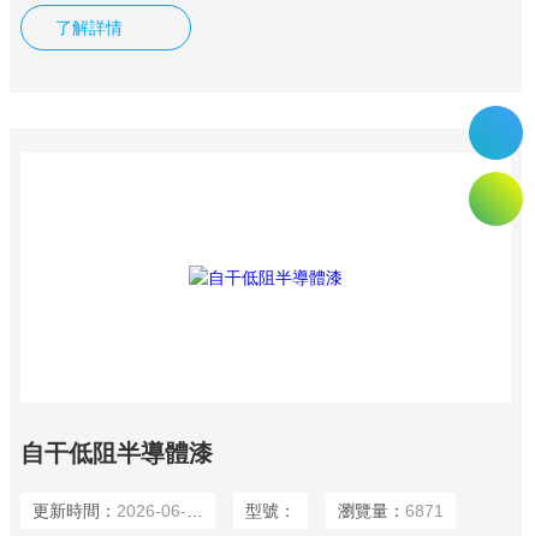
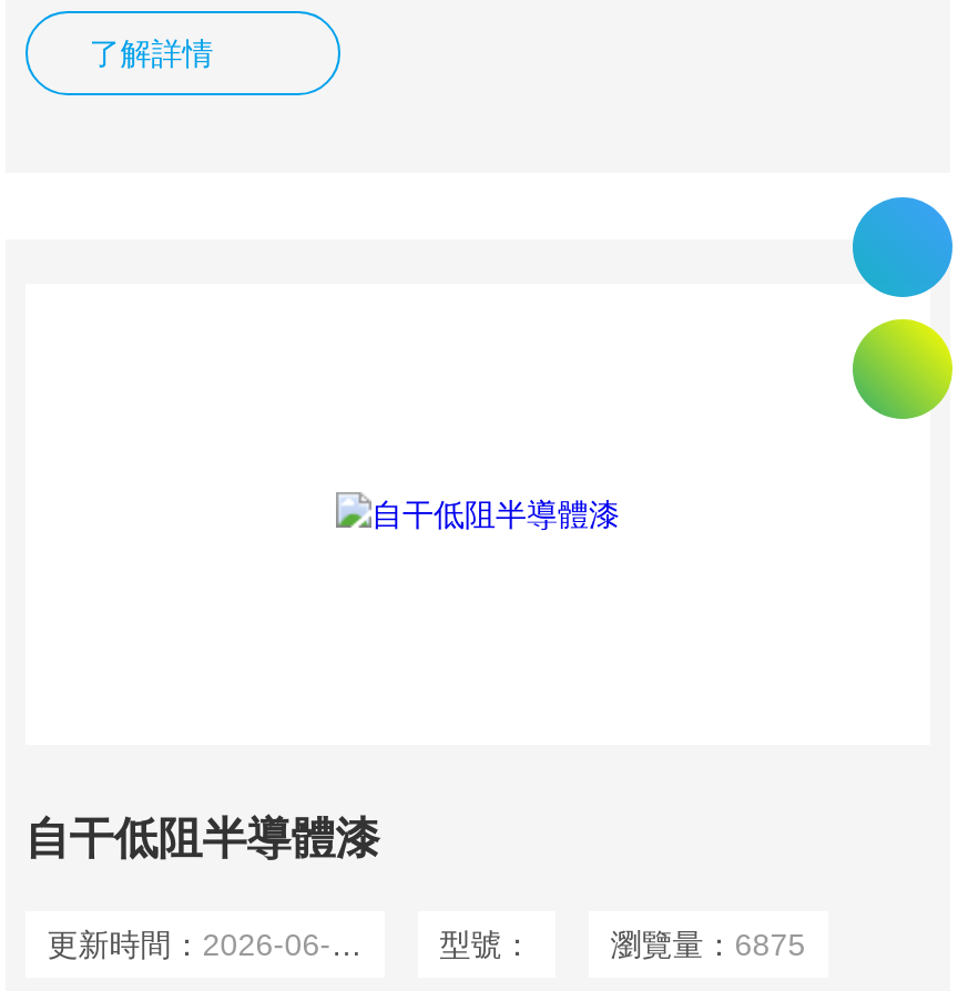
[337,501,443,520] 瀏覽量：6871 -> [610,927,805,962] 瀏覽量：6875

